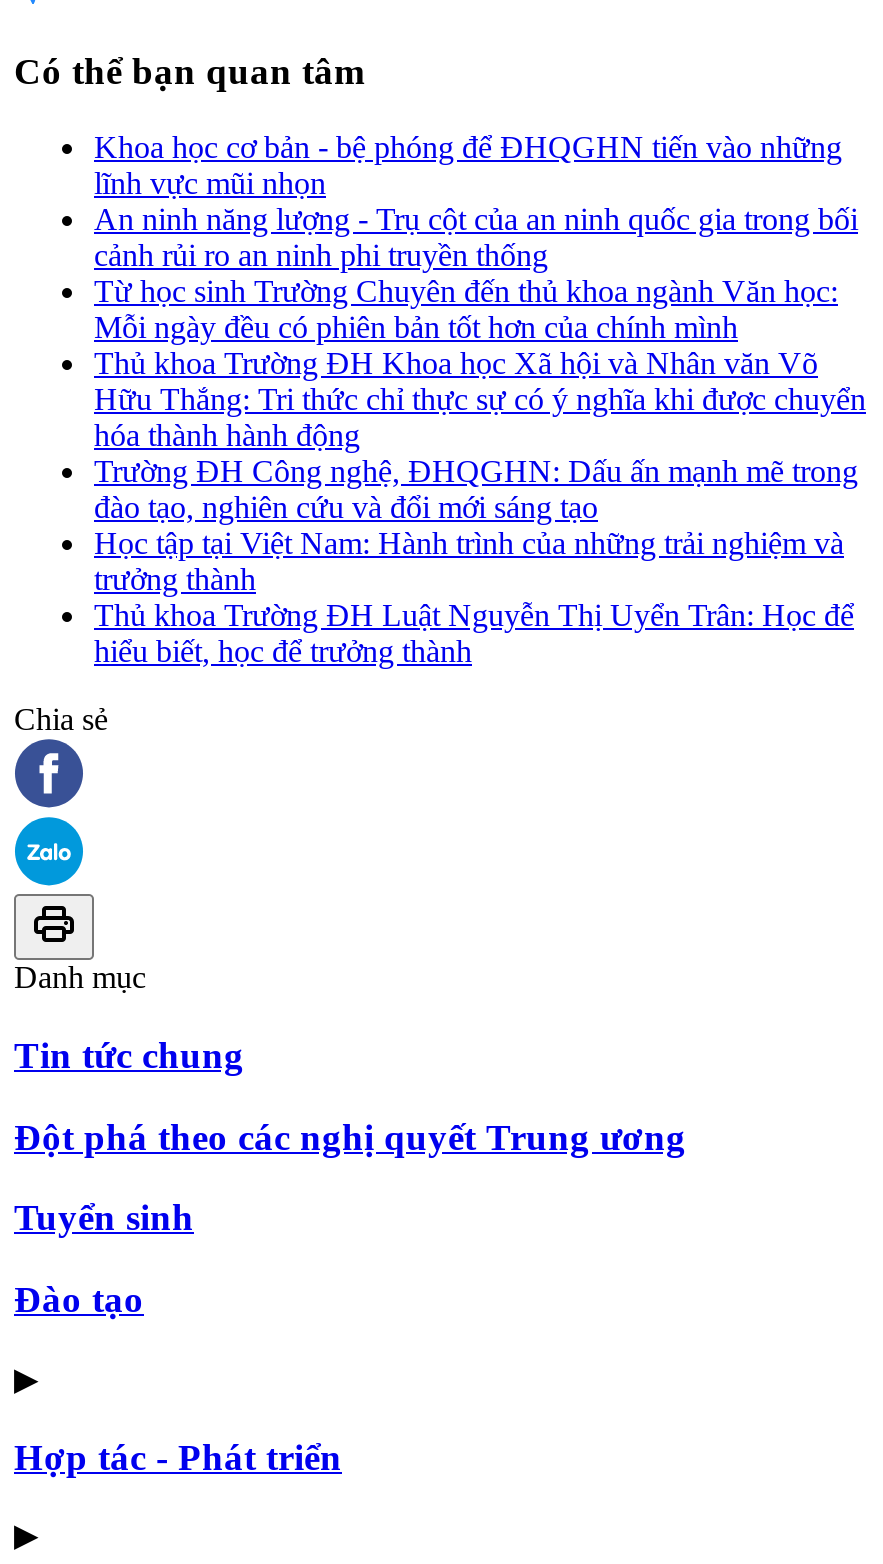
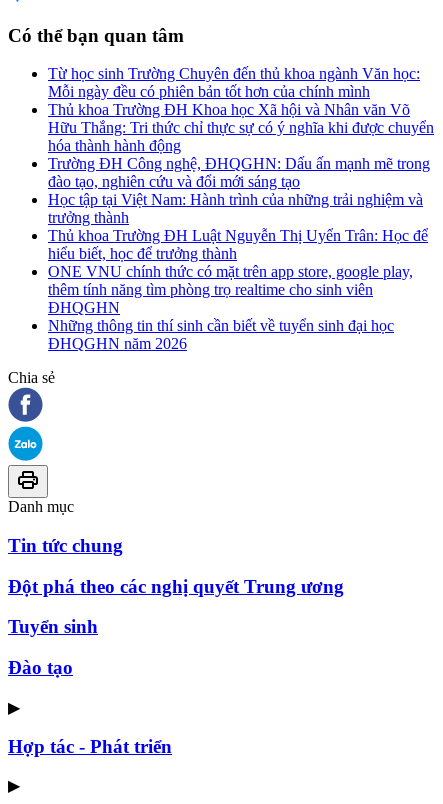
[94,130,858,272] Khoa học cơ bản - bệ phóng để ĐHQGHN tiến vào những | lĩnh vực mũi nhọn | An ninh năng lượng - Trụ cột của an ninh quốc gia trong bối | cảnh rủi ro an ninh phi truyền thống -> none
moved [94,274,866,668] -> [48,65,434,262]: Từ học sinh Trường Chuyên đến thủ khoa ngành Văn học: | Mỗi ngày đều có phiên bản tốt hơn của chính mình | Thủ khoa Trường ĐH Khoa học Xã hội và Nhân văn Võ | ... | Thủ khoa Trường ĐH Luật Nguyễn Thị Uyển Trân: Học để | hiểu biết, học để trưởng thành
none -> [48,263,413,352] ONE VNU chính thức có mặt trên app store, google play, | thêm tính năng tìm phòng trọ realtime cho sinh viên | ĐHQGHN | Những thông tin thí sinh cần biết về tuyển sinh đại học | ĐHQGHN năm 2026

